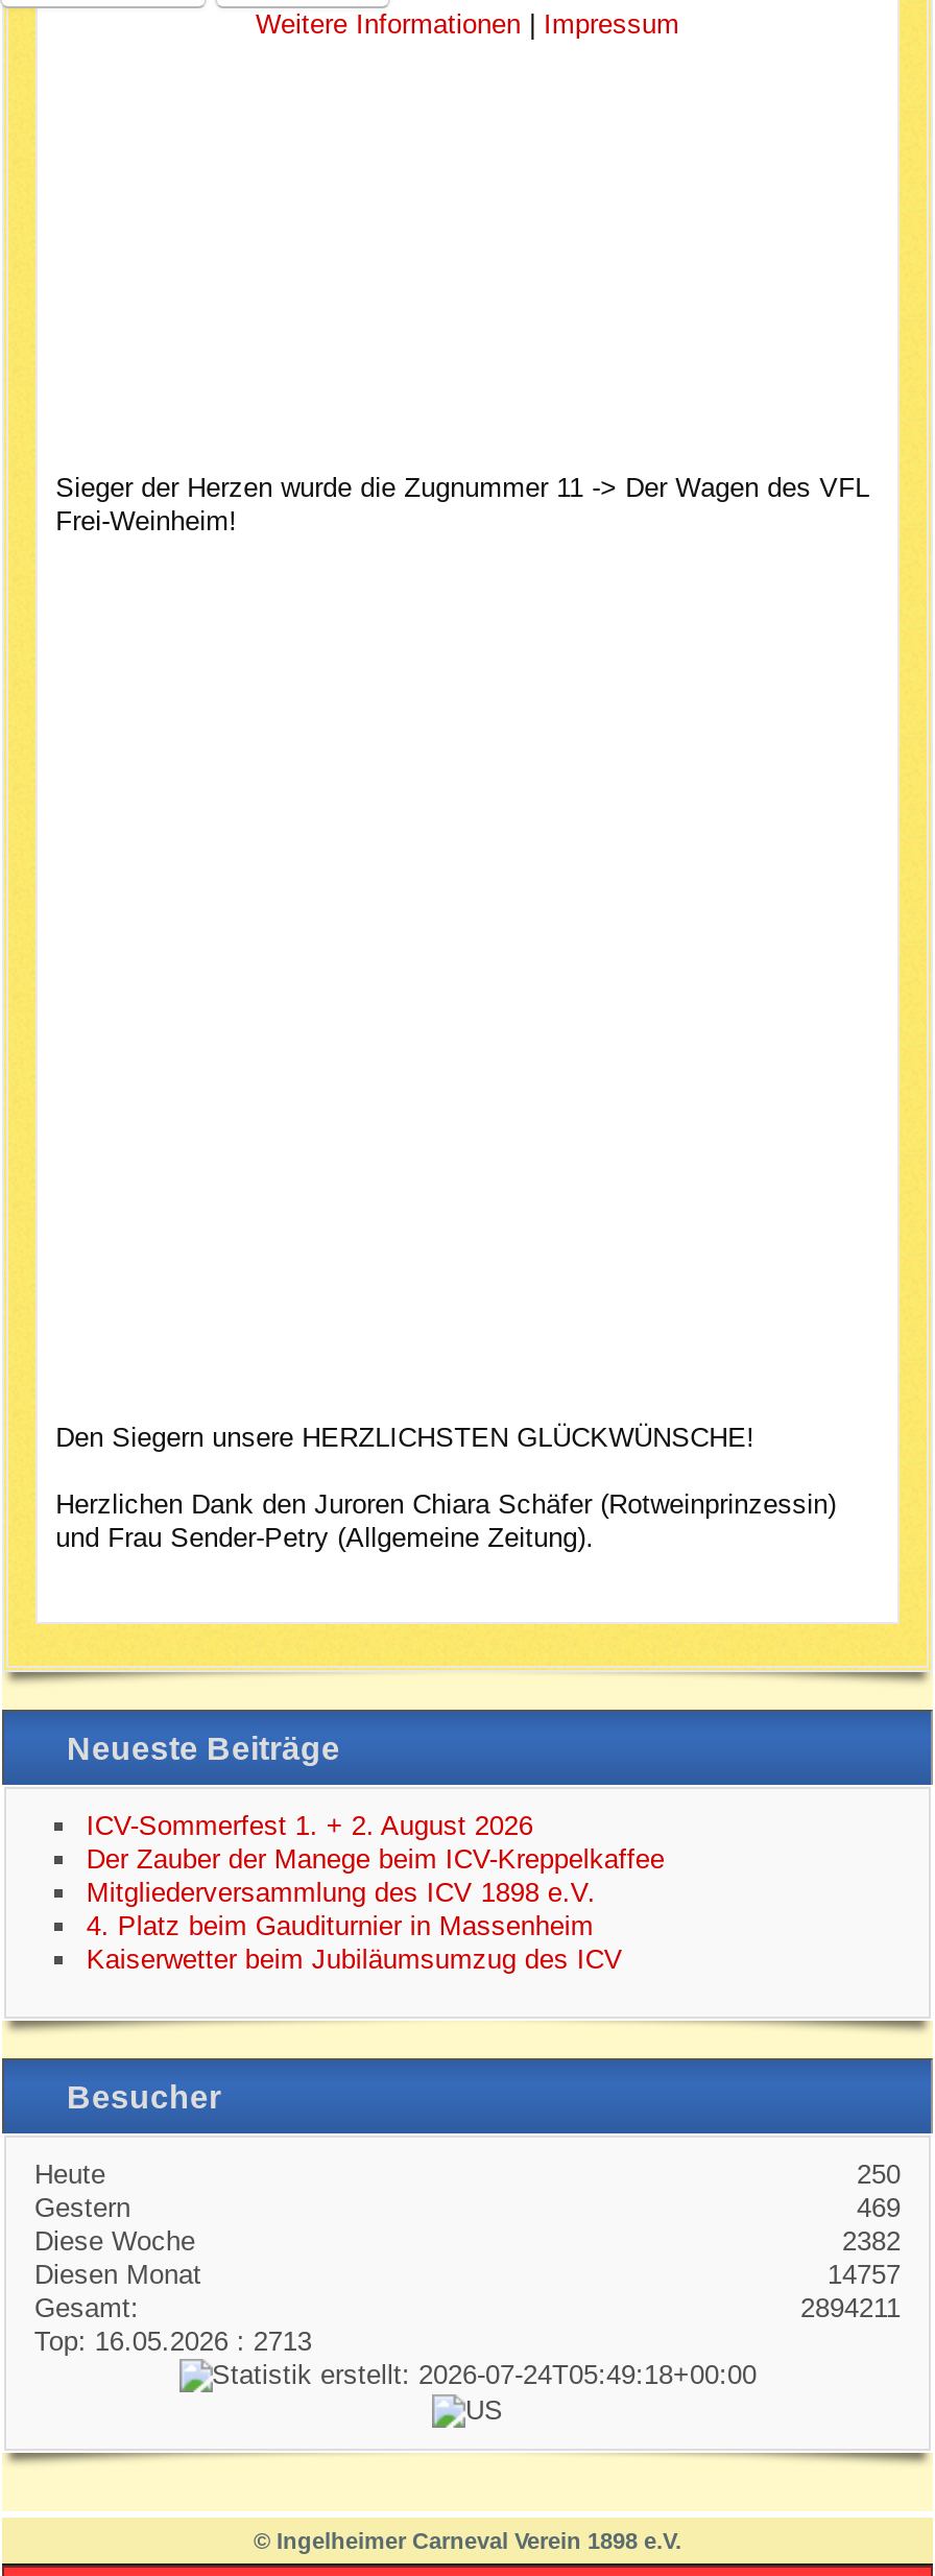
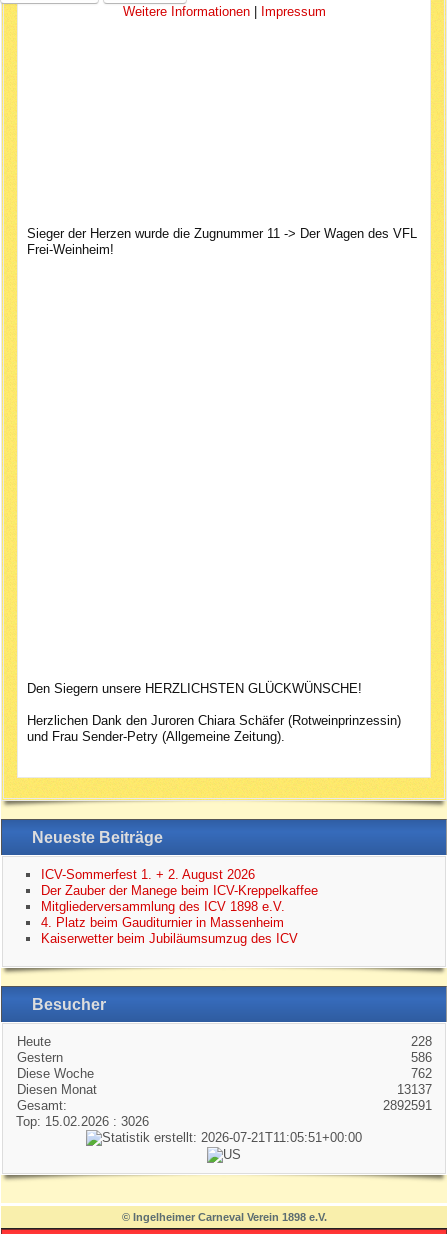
[857,2158,901,2189] 250 -> [410,1034,431,1049] 228
[857,2191,901,2223] 469 -> [410,1050,431,1065] 586
[842,2225,901,2256] 2382 -> [410,1066,431,1081] 762
[828,2258,901,2289] 14757 -> [396,1082,431,1097] 13137
[800,2291,901,2323] 2894211 -> [382,1098,431,1113] 2892591
[34,2325,312,2356] Top: 16.05.2026 : 2713 -> [16,1114,149,1129] Top: 15.02.2026 : 3026

